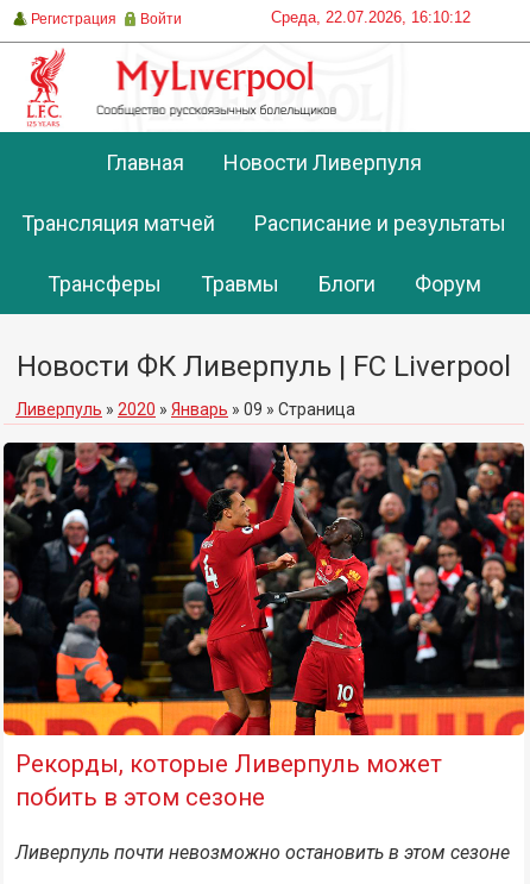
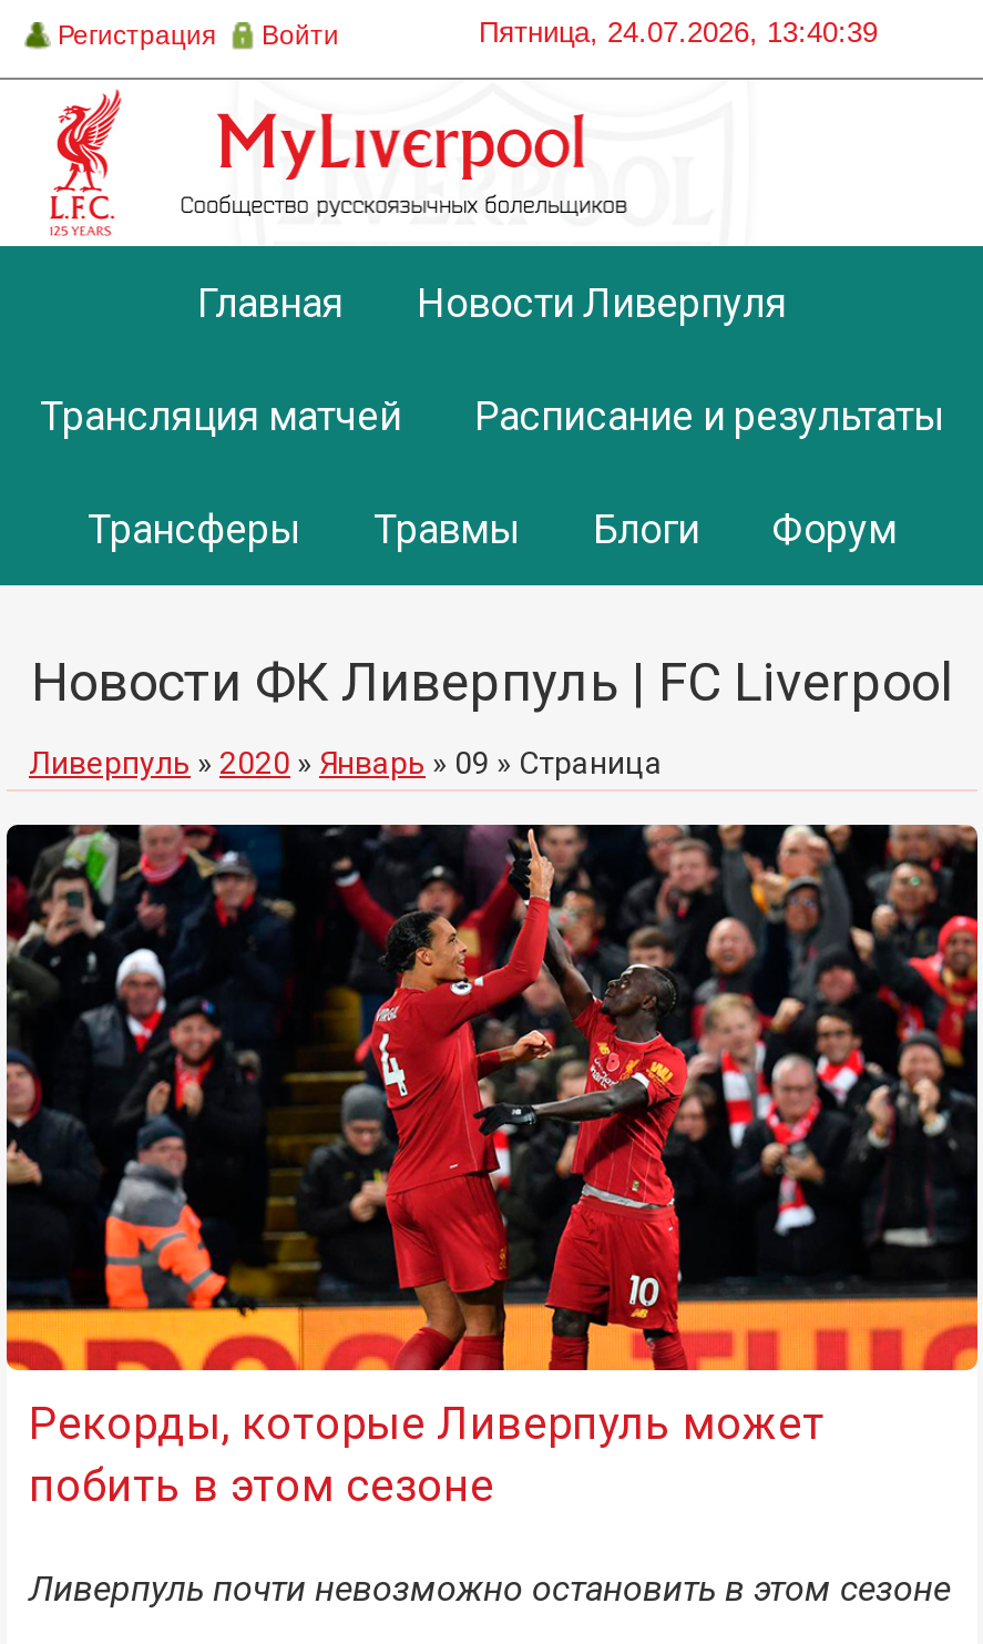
[271,8,471,26] Среда, 22.07.2026, 16:10:12 -> [479,16,878,49] Пятница, 24.07.2026, 13:40:39

